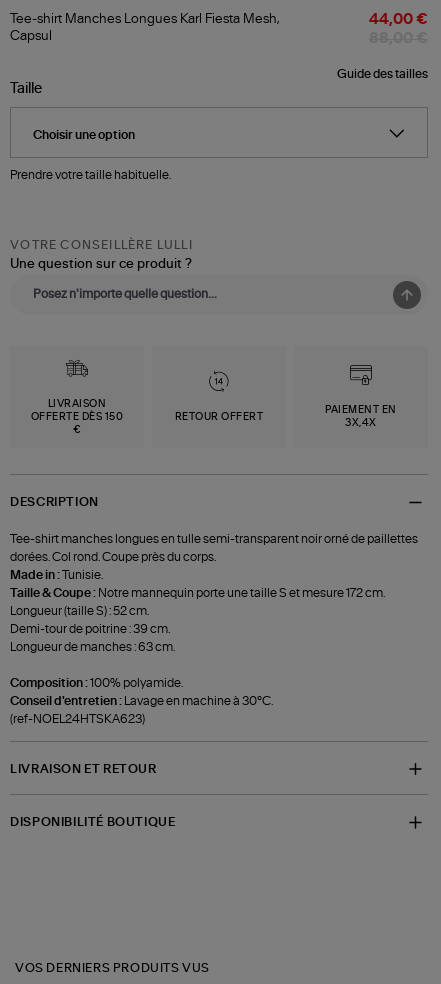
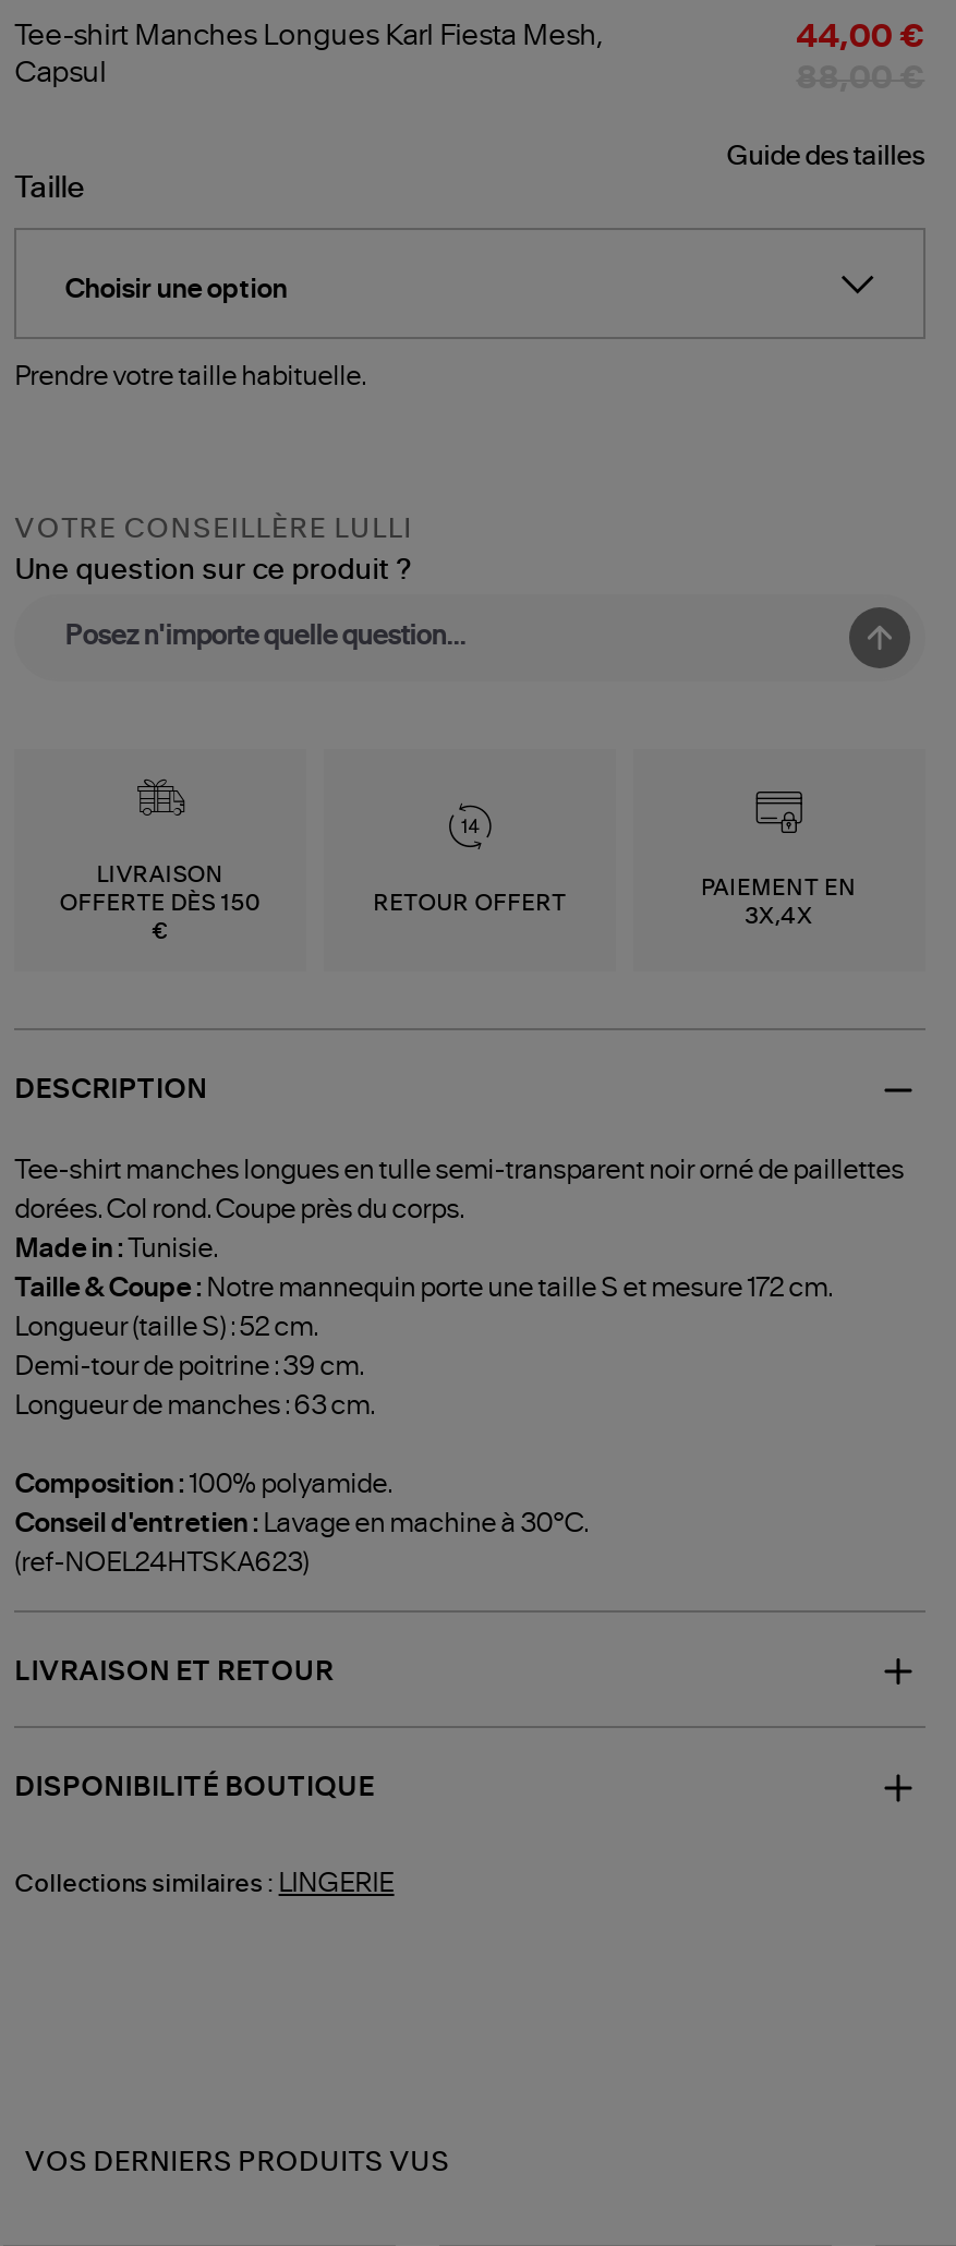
none -> [15,1869,394,1895] Collections similaires : LINGERIE

